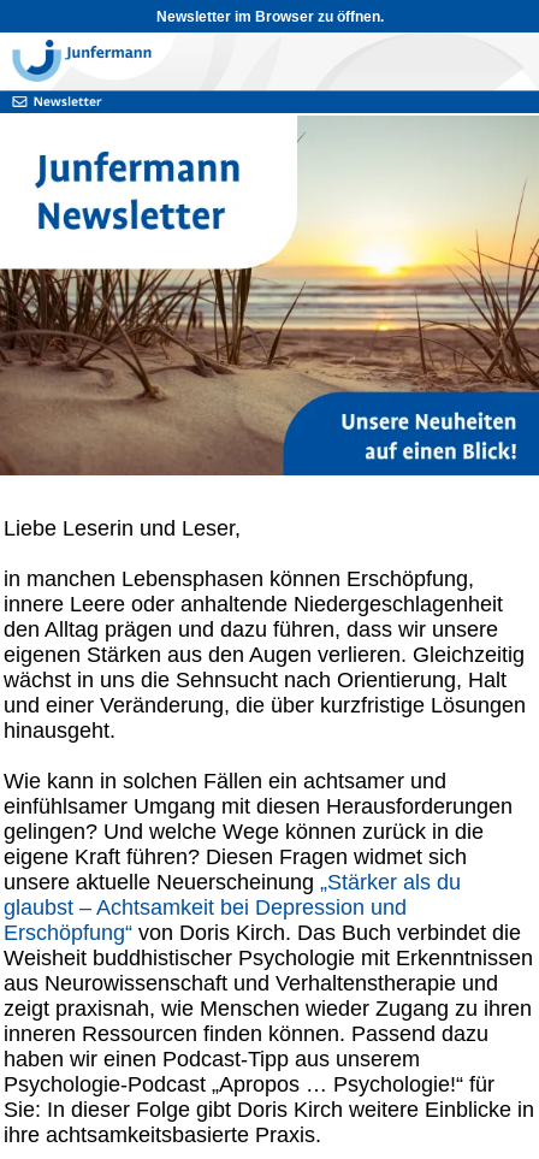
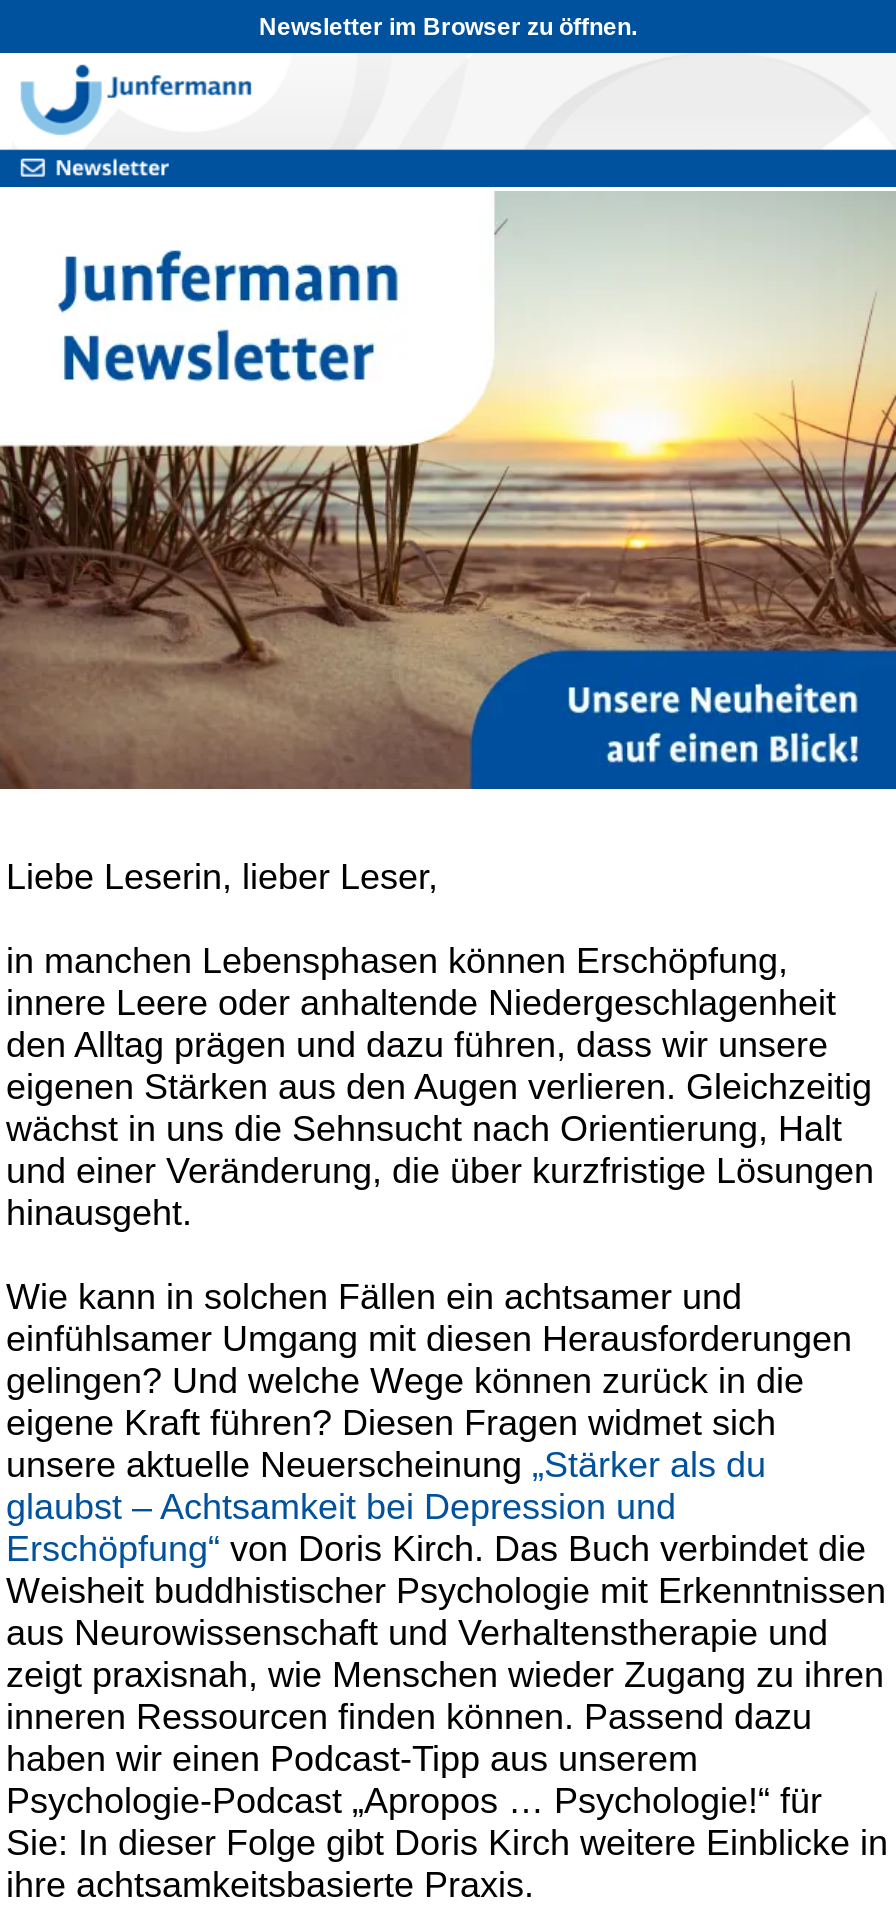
[4,516,241,540] Liebe Leserin und Leser, -> [6,857,438,897] Liebe Leserin, lieber Leser,

